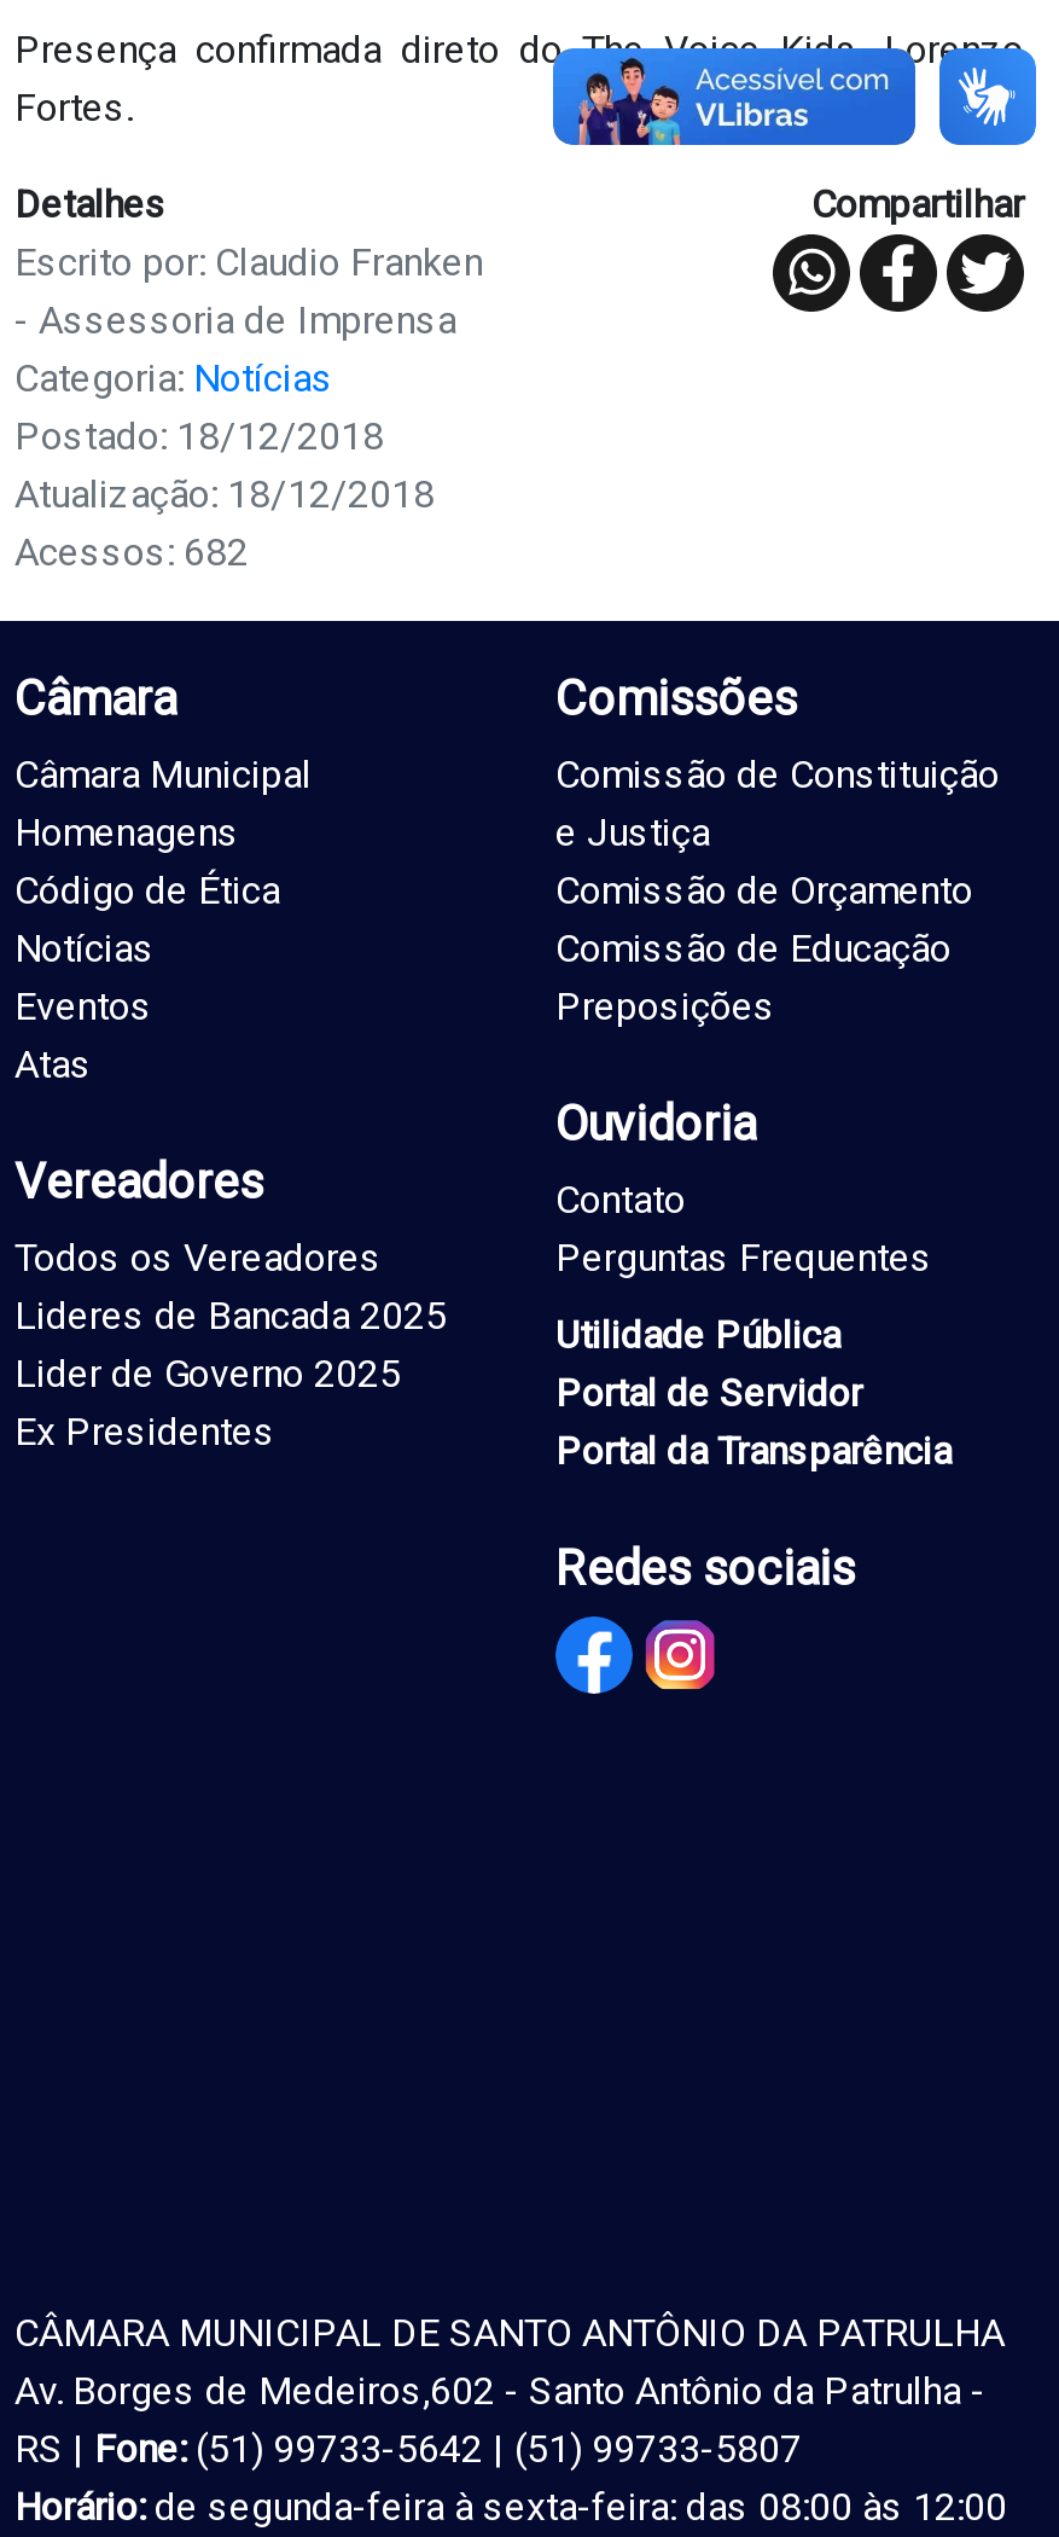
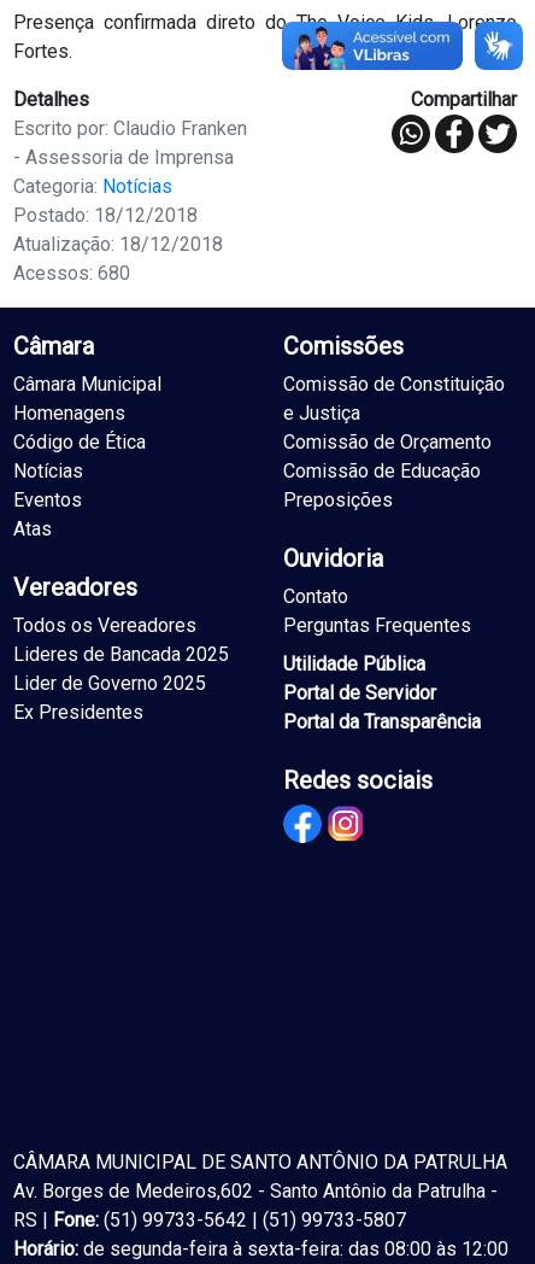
[14,529,249,575] Acessos: 682 -> [13,262,130,285] Acessos: 680

